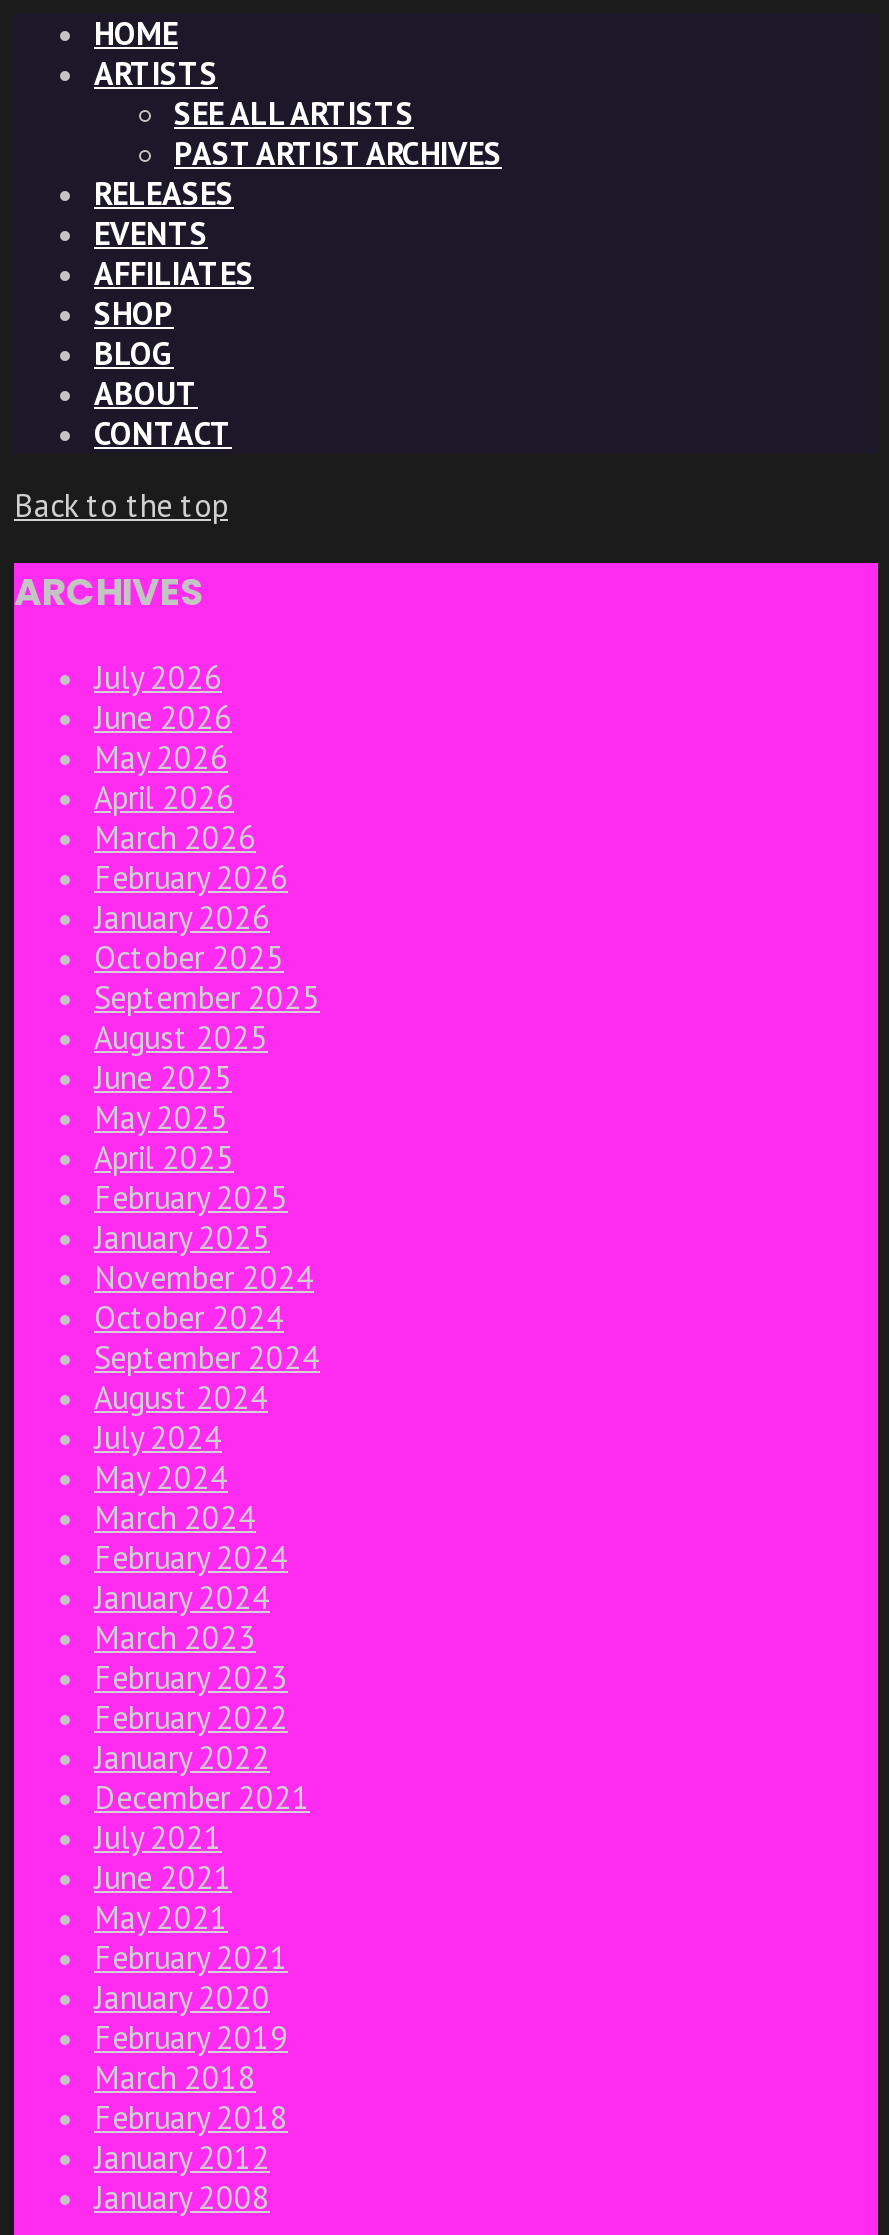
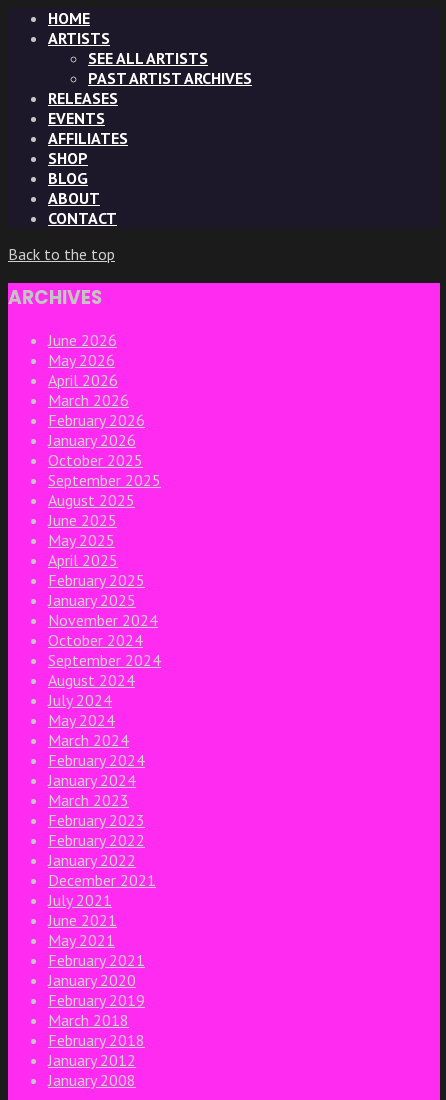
[94,658,222,698] July 2026 -> none

